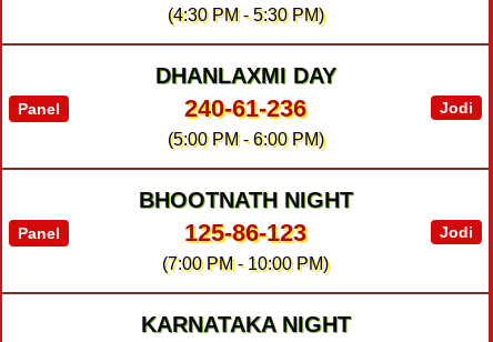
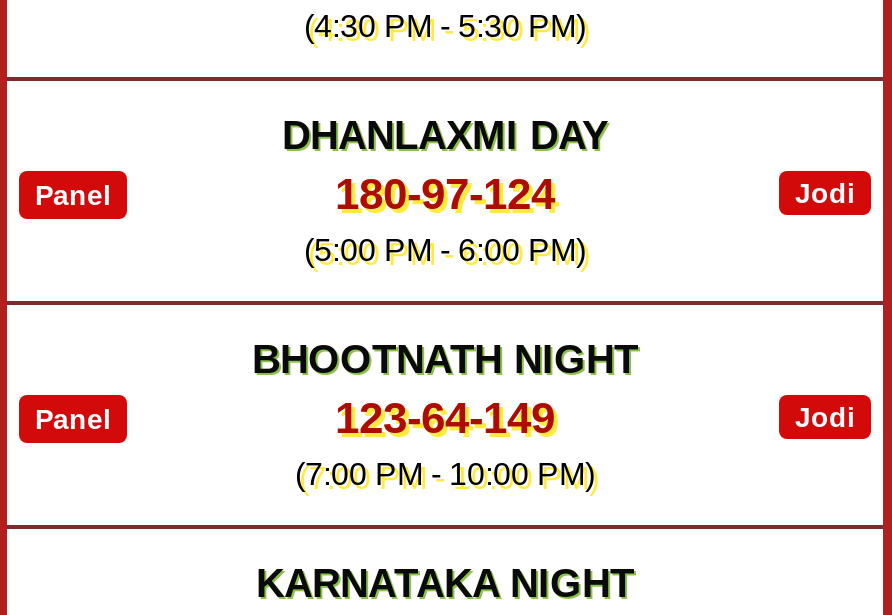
[184,94,306,122] 240-61-236 -> [335,169,555,219] 180-97-124
[184,219,306,247] 125-86-123 -> [335,393,555,443] 123-64-149

